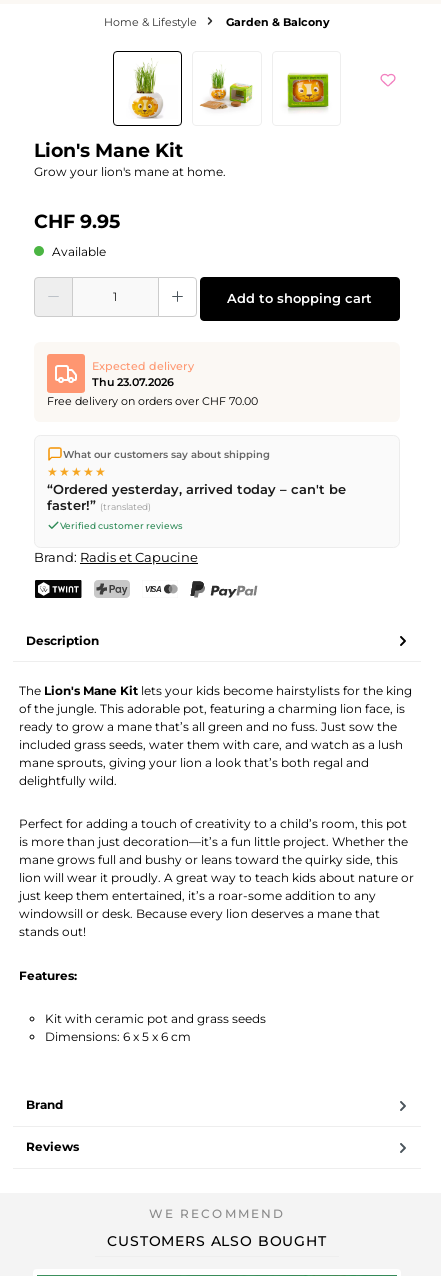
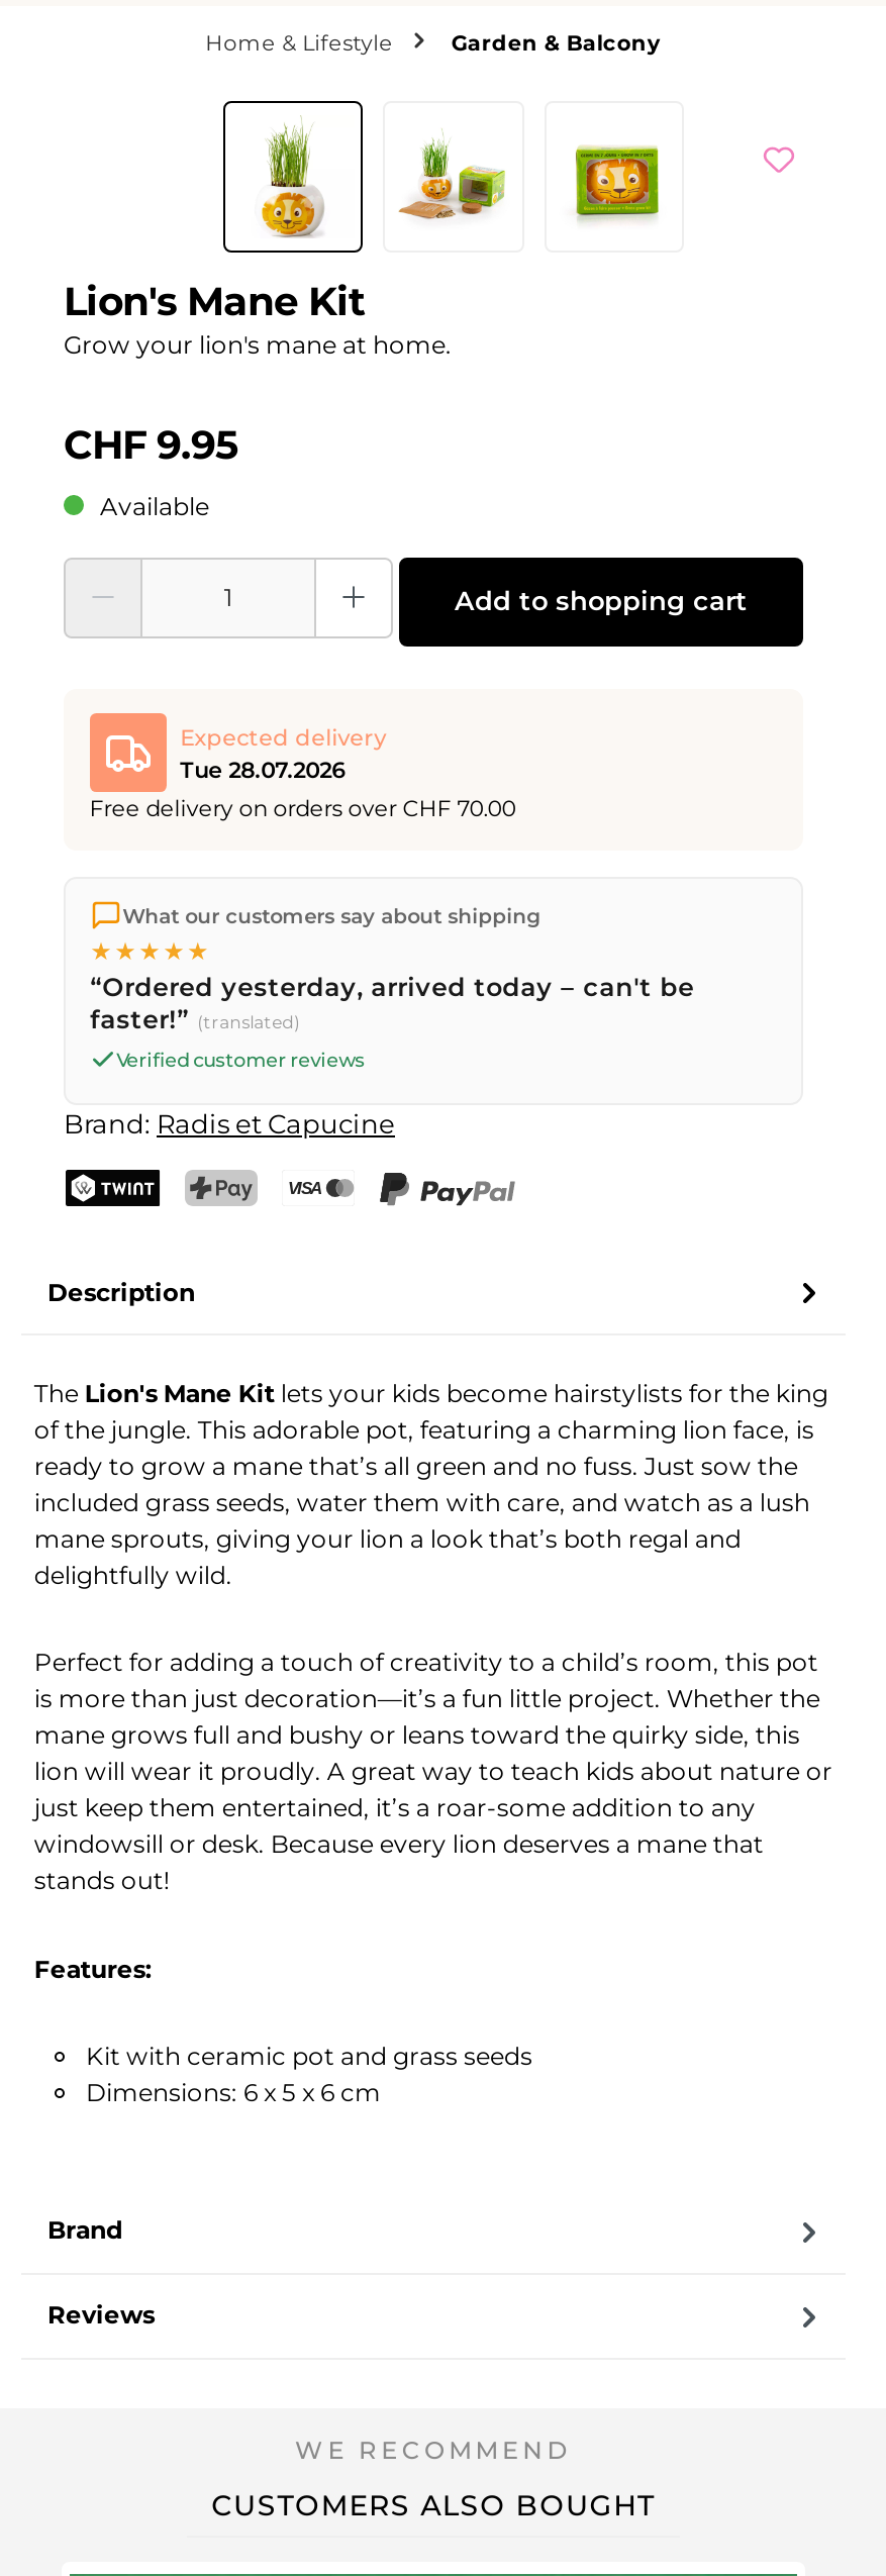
[92,375,174,389] Thu 23.07.2026 -> [180,755,346,783] Tue 28.07.2026

